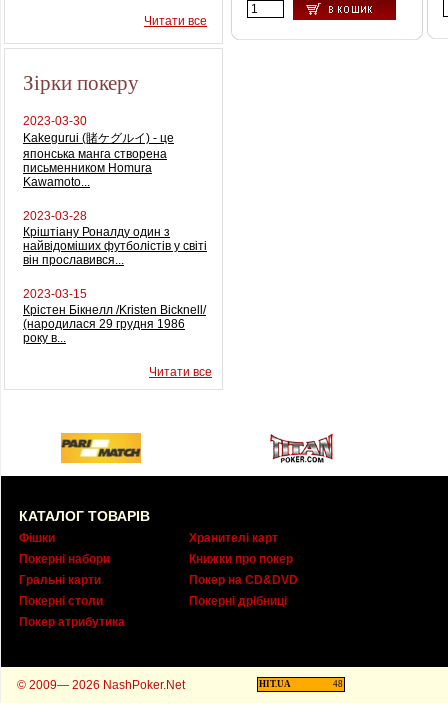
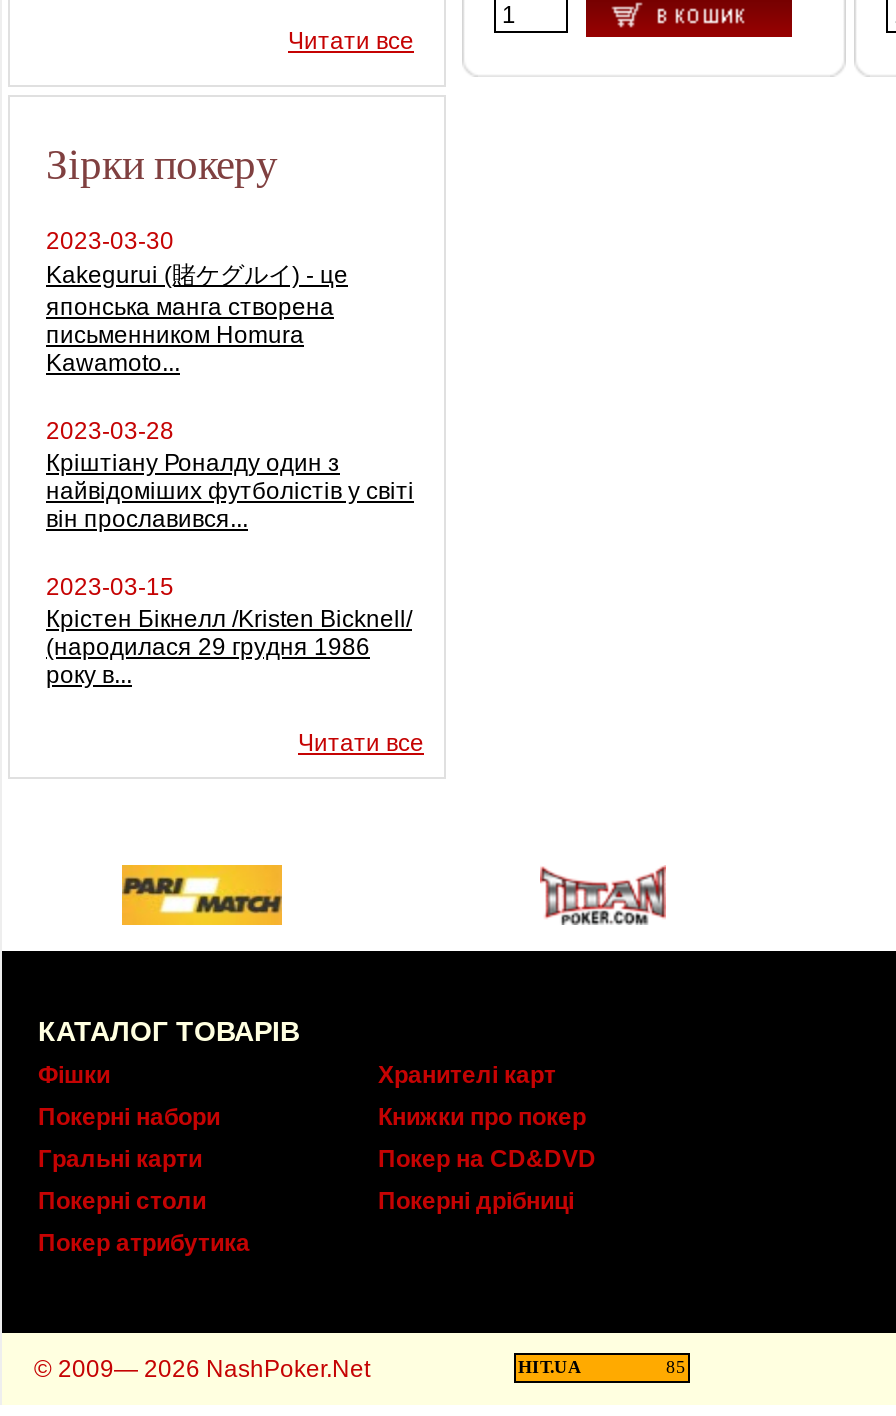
[333,679,343,689] 48 -> [666,1357,686,1377] 85

